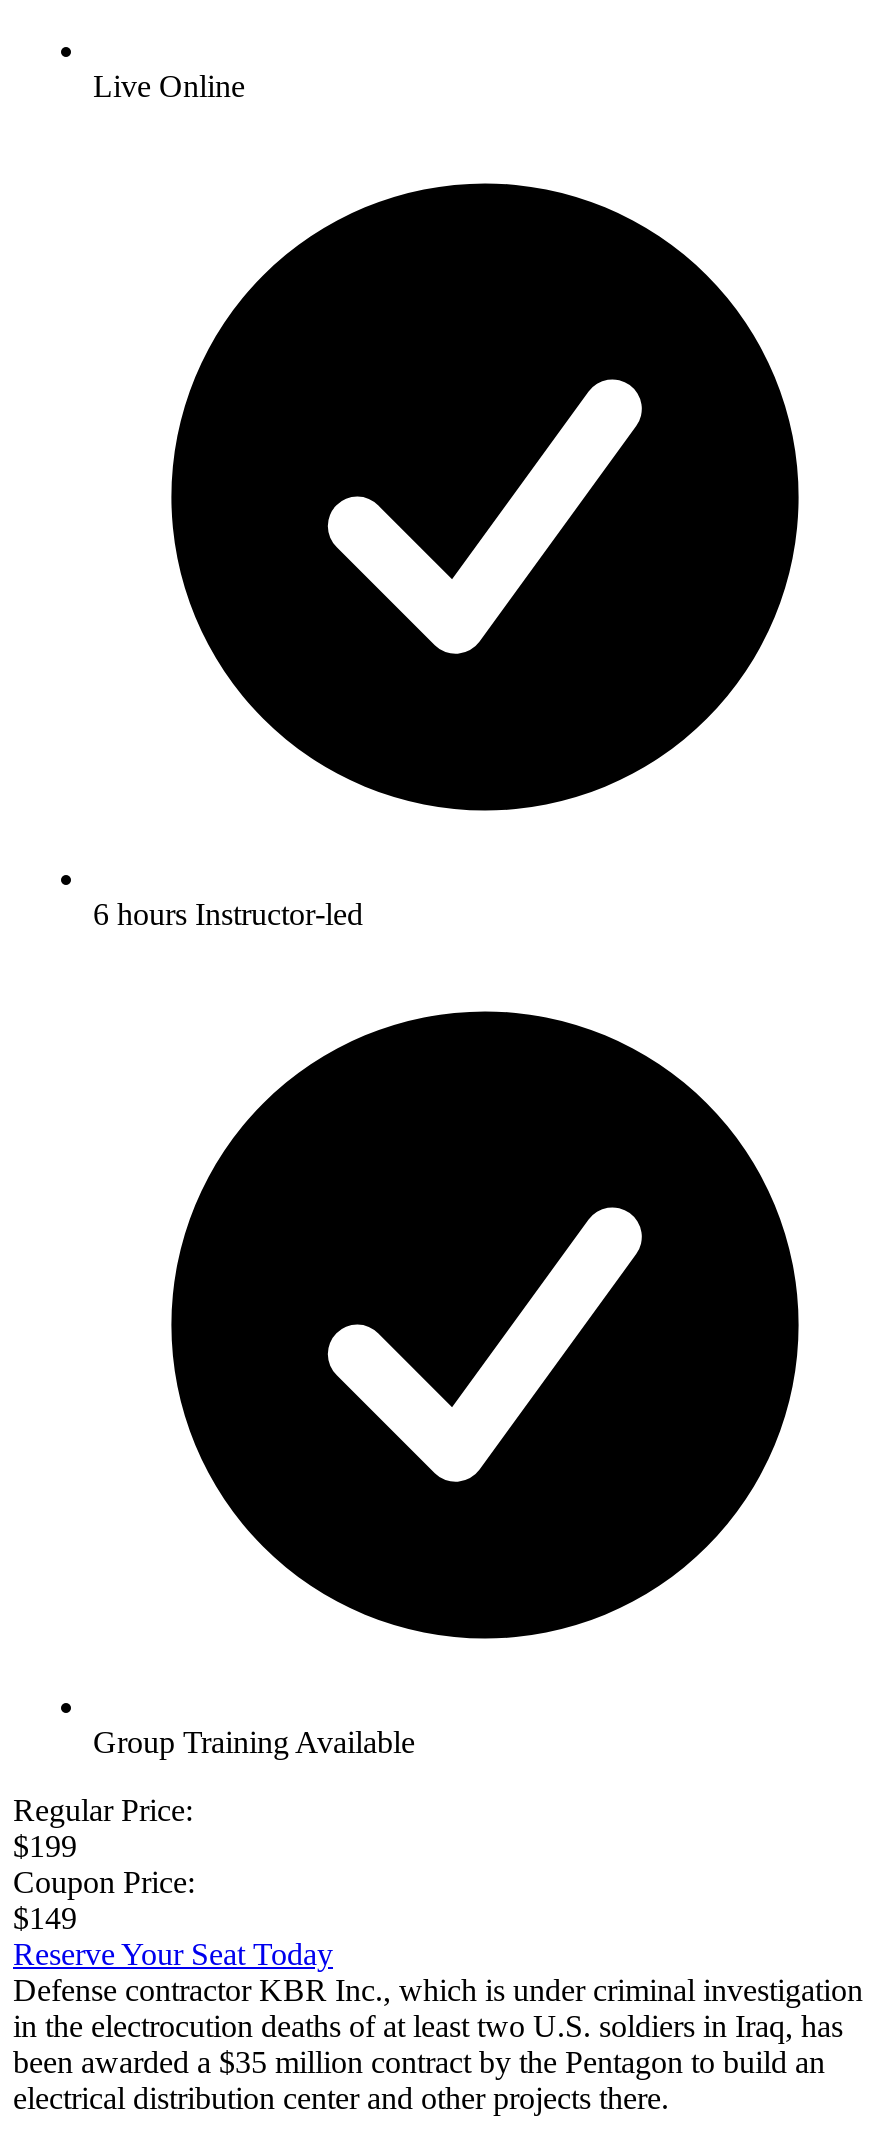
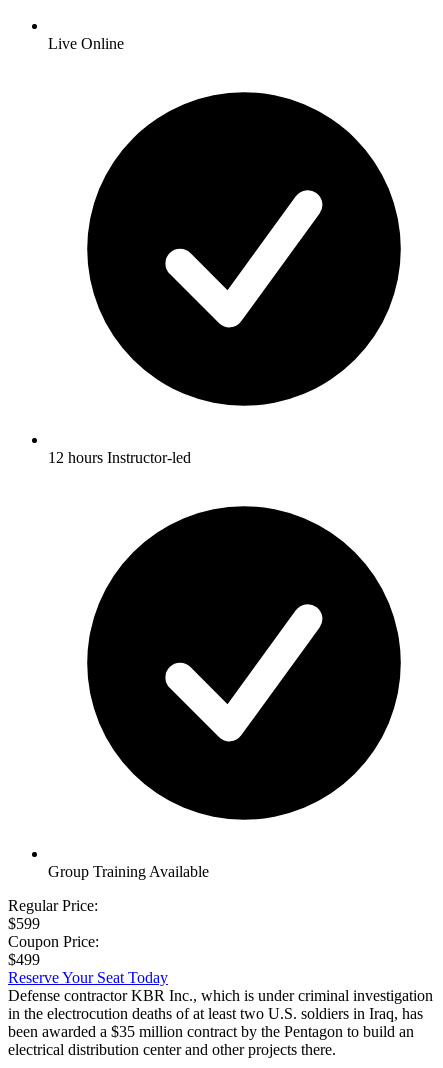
[93,897,363,931] 6 hours Instructor-led -> [48,449,191,466] 12 hours Instructor-led
[13,1829,77,1863] $199 -> [8,915,40,932] $599
[13,1901,77,1935] $149 -> [8,951,40,968] $499

